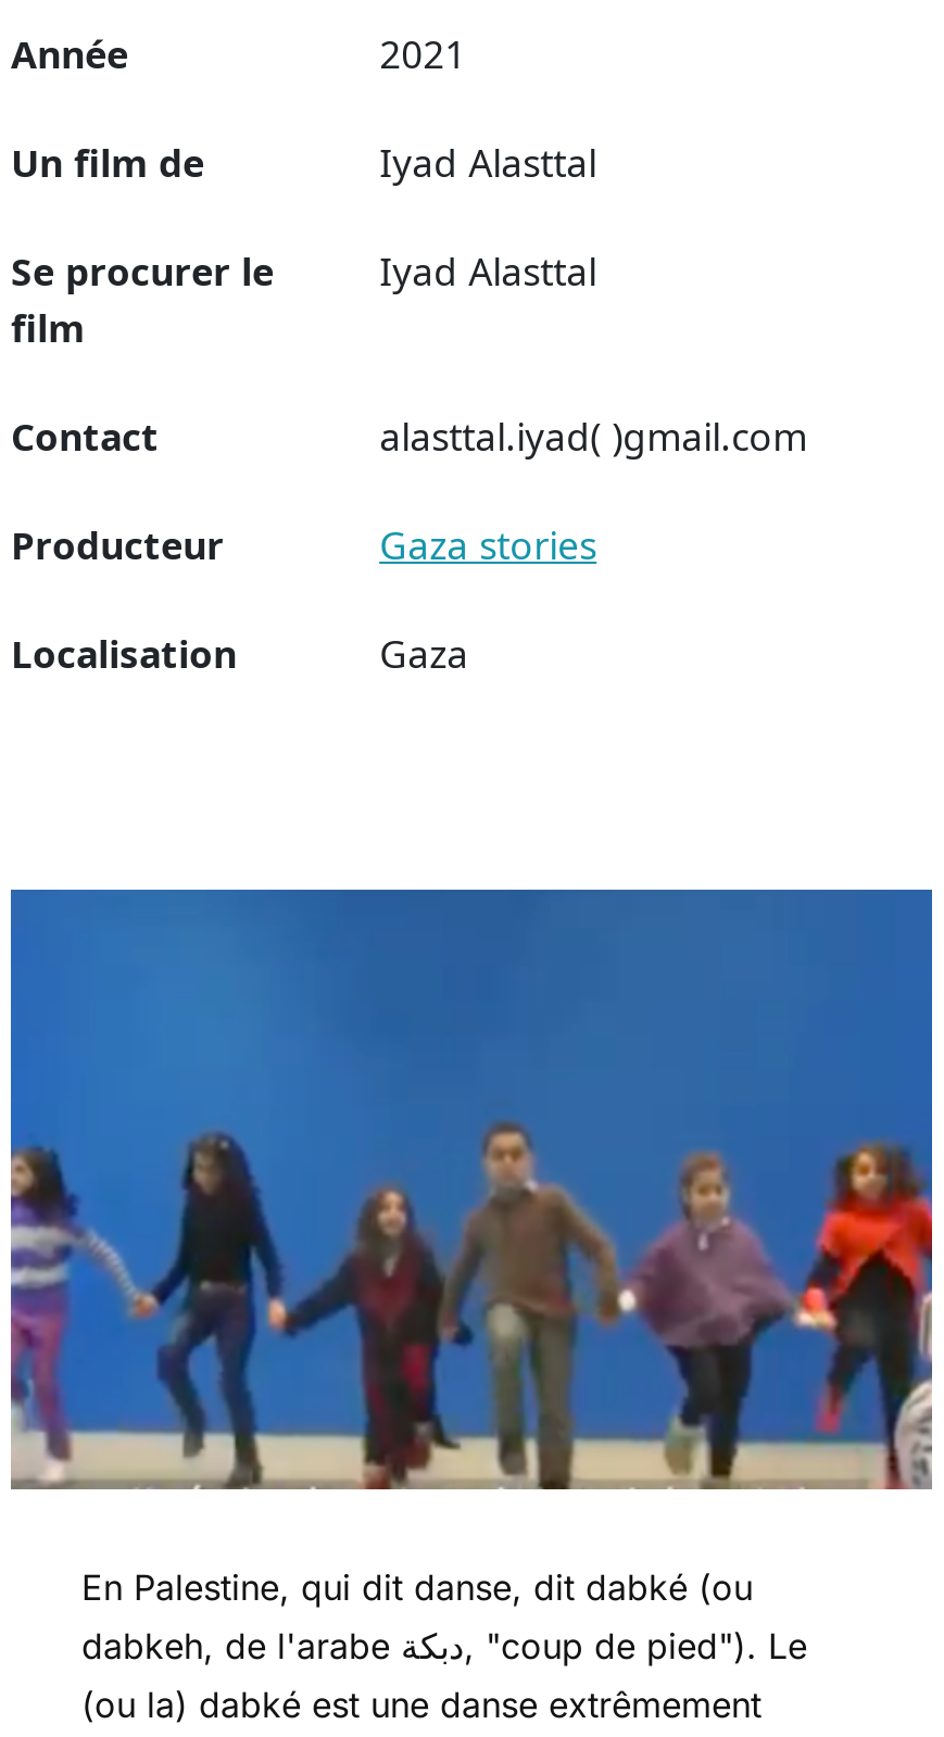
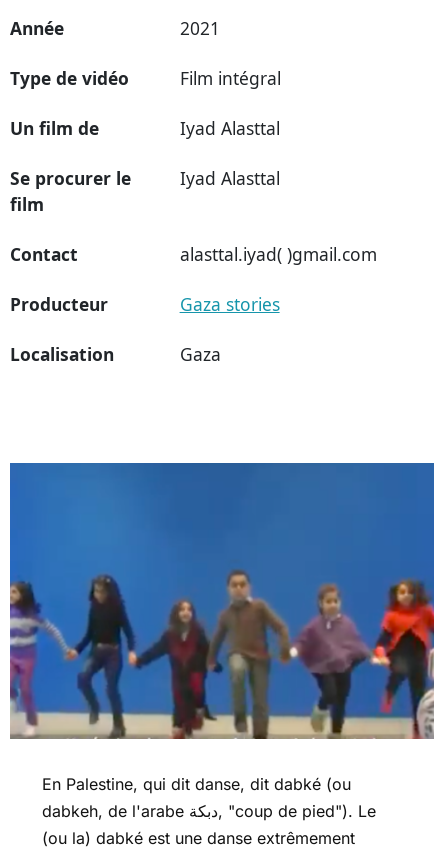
none -> [10,66,281,90] Type de vidéo | Film intégral

